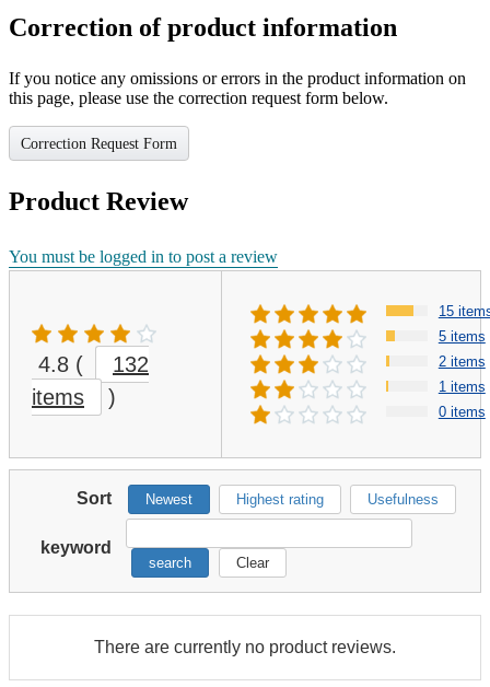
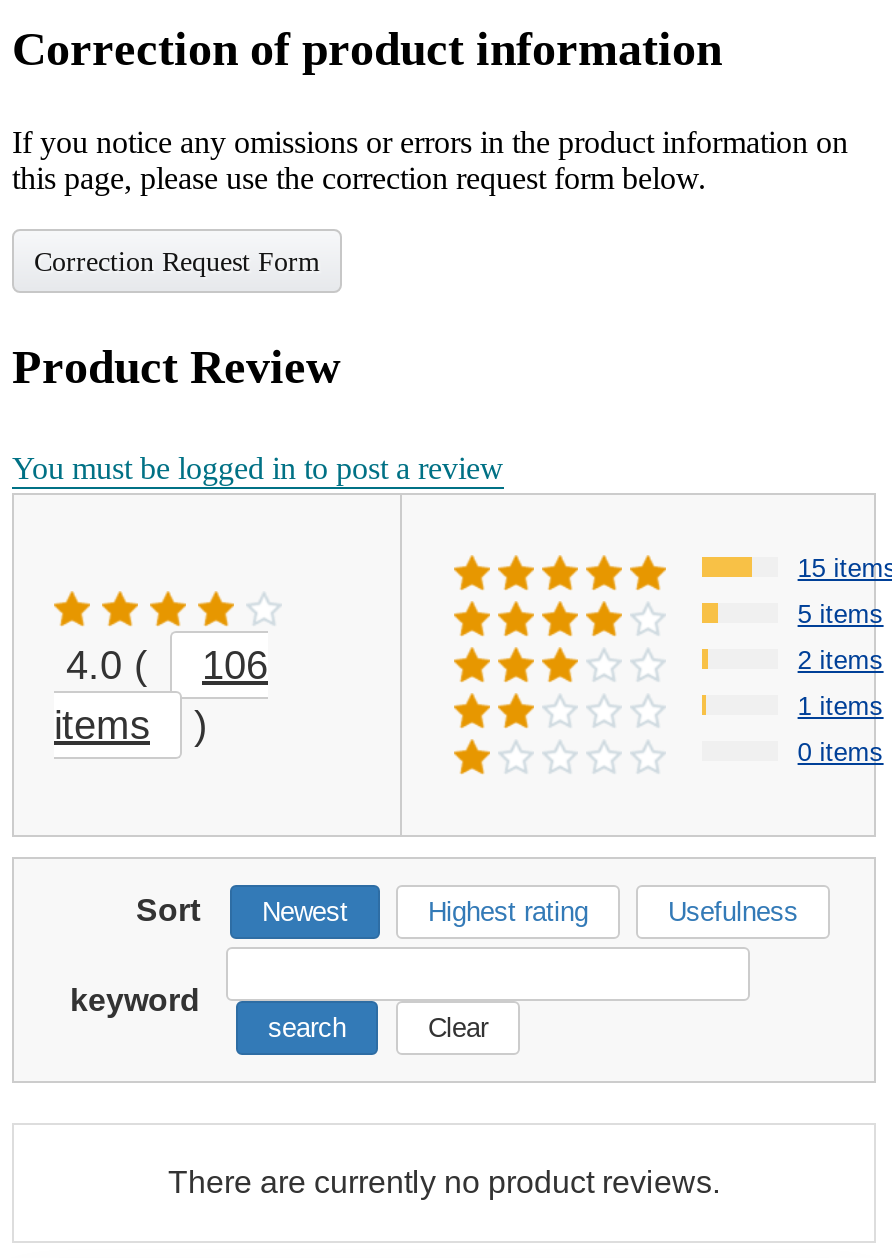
[32,352,90,376] 4.8 ( -> [54,643,160,687] 4.0 (
[113,352,149,376] 132 -> [202,643,268,687] 106

